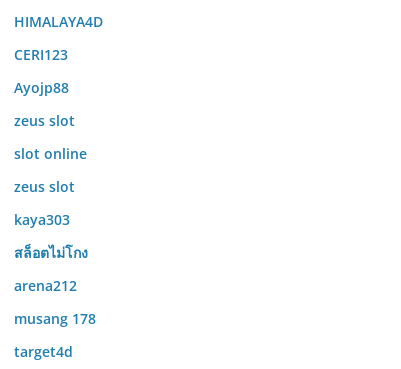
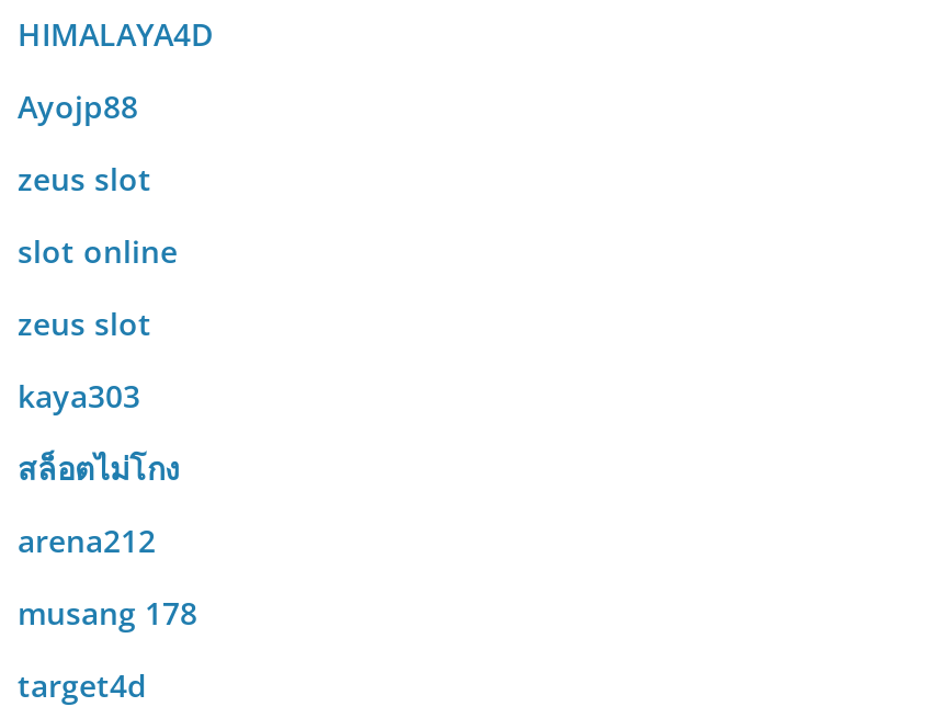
[14,45,68,64] CERI123 -> none

